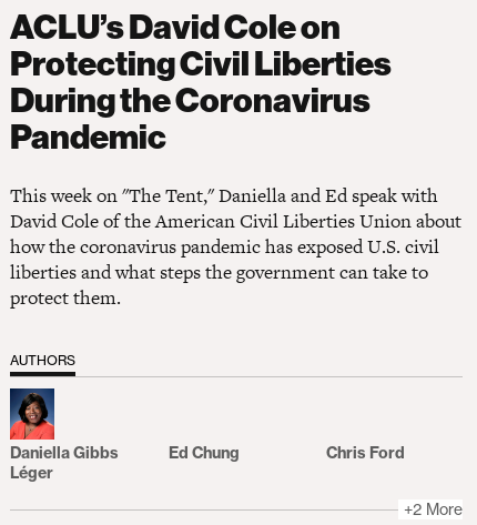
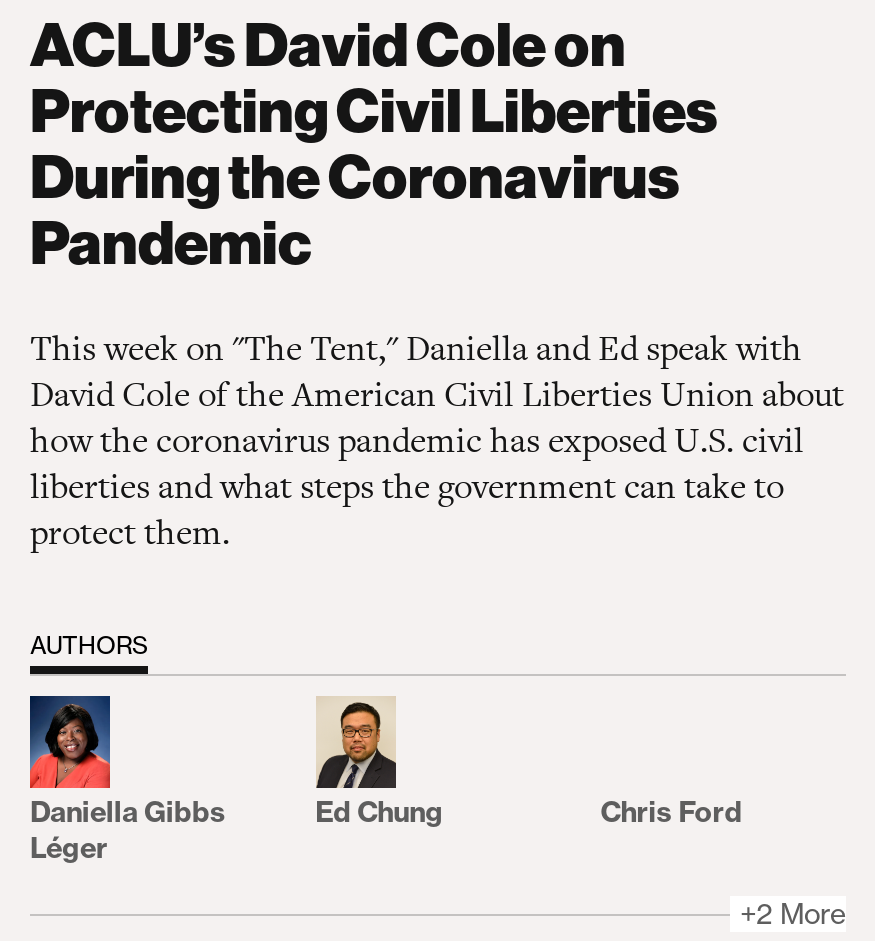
none -> [314,696,398,790] [image]

